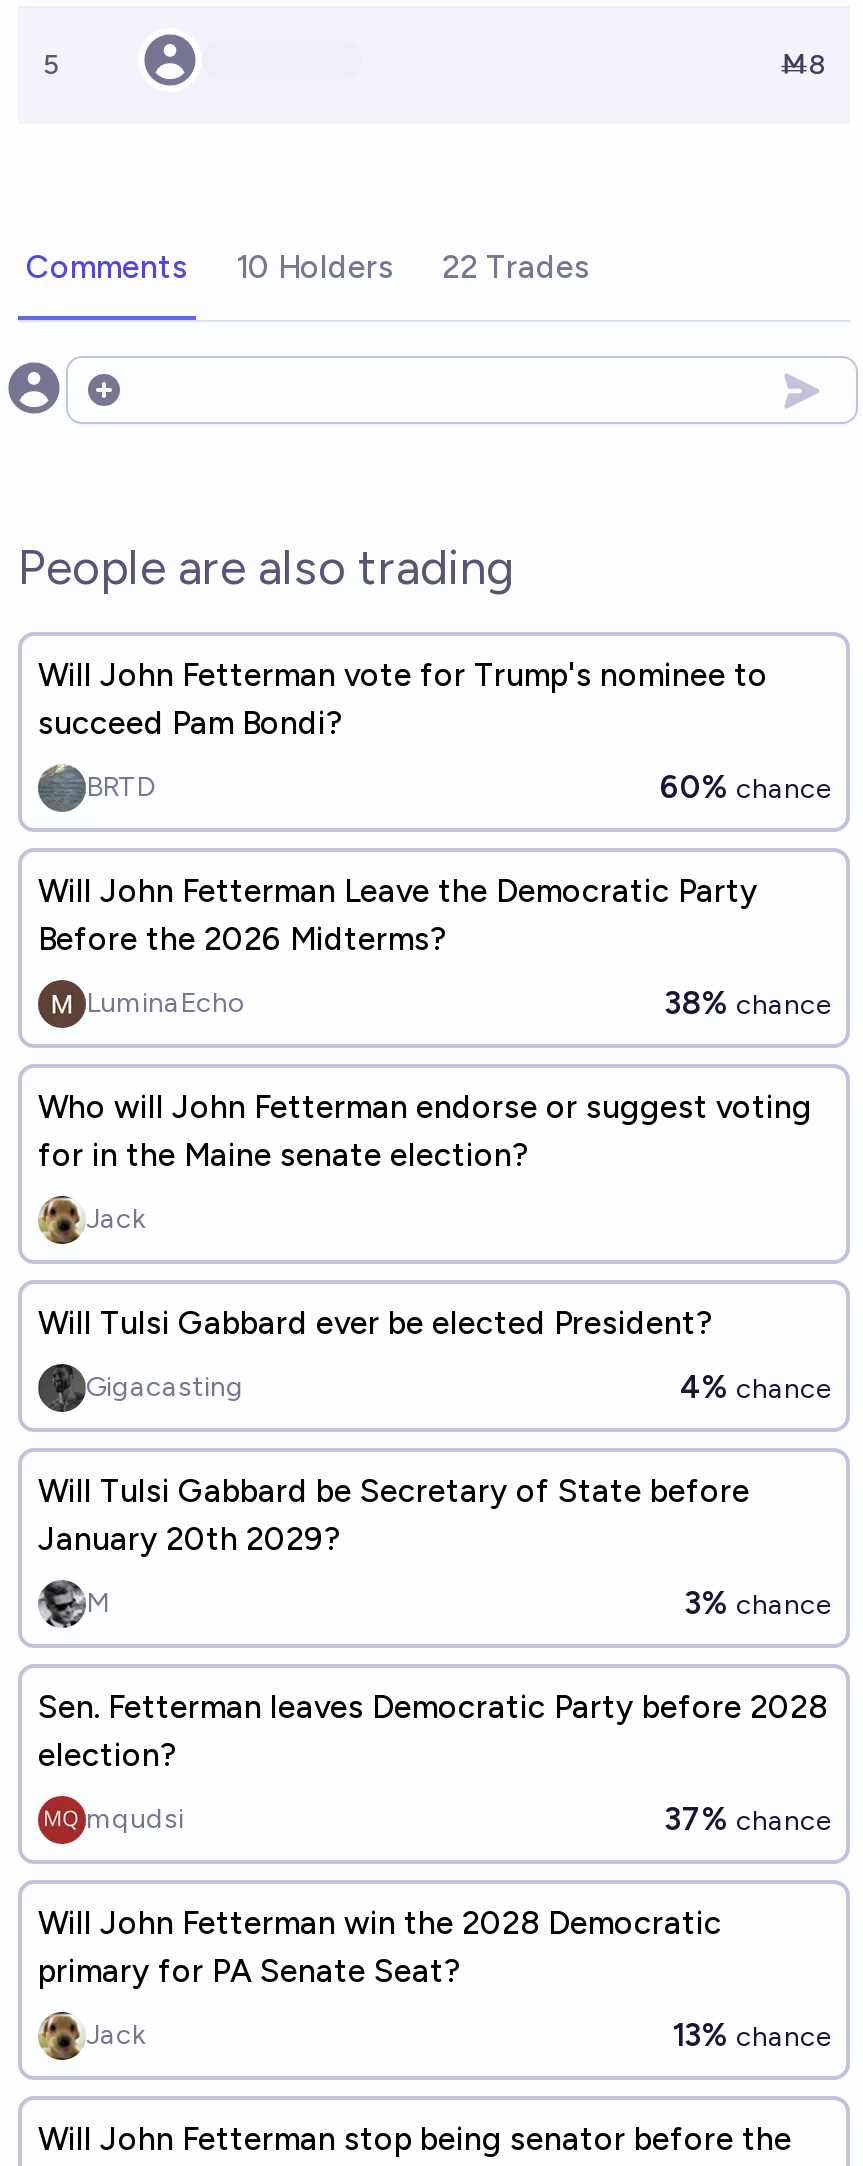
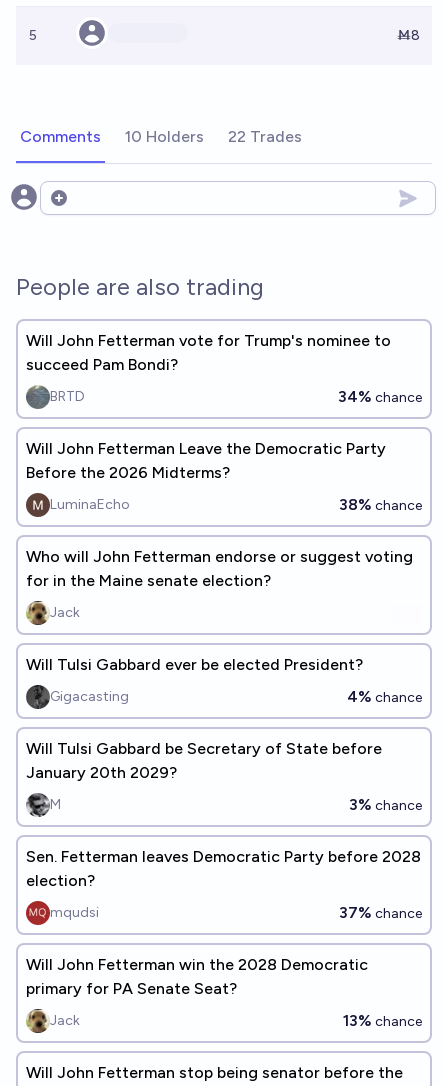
[660,768,830,806] 60% chance -> [338,387,422,406] 34% chance

